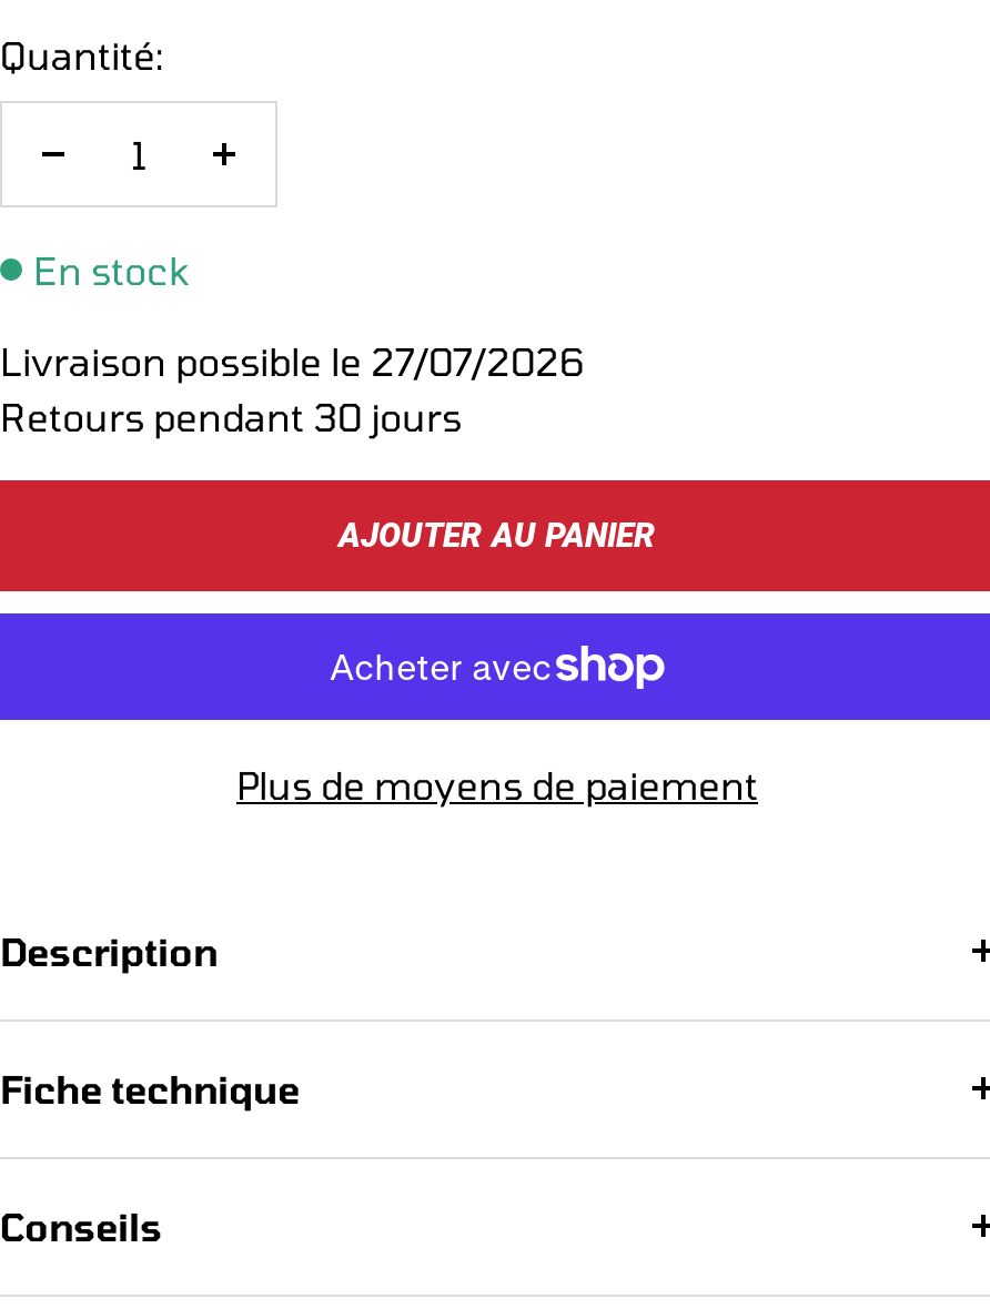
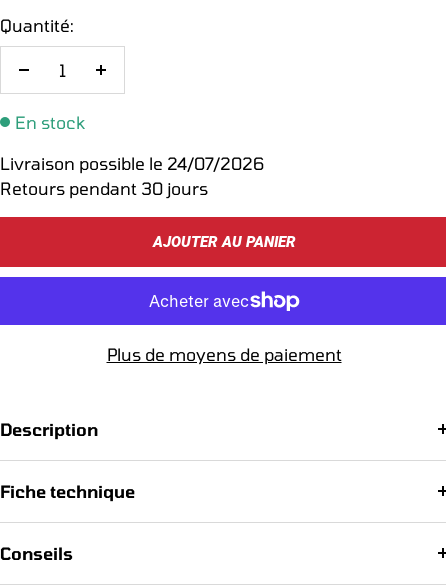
[0,338,584,382] Livraison possible le 27/07/2026 -> [0,153,264,173] Livraison possible le 24/07/2026

